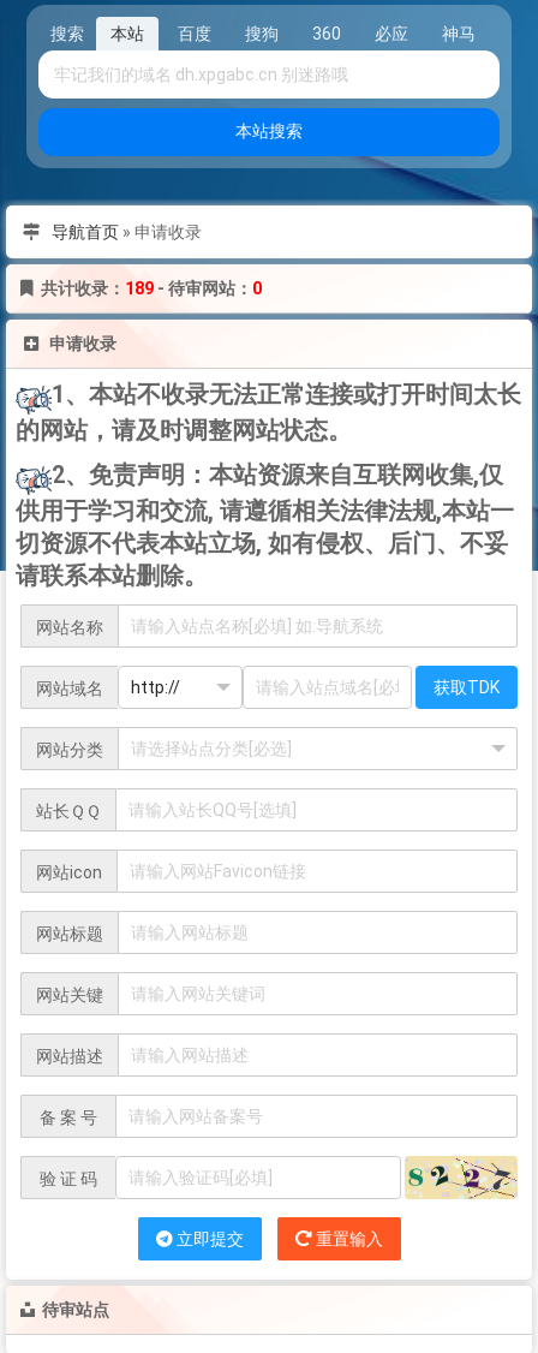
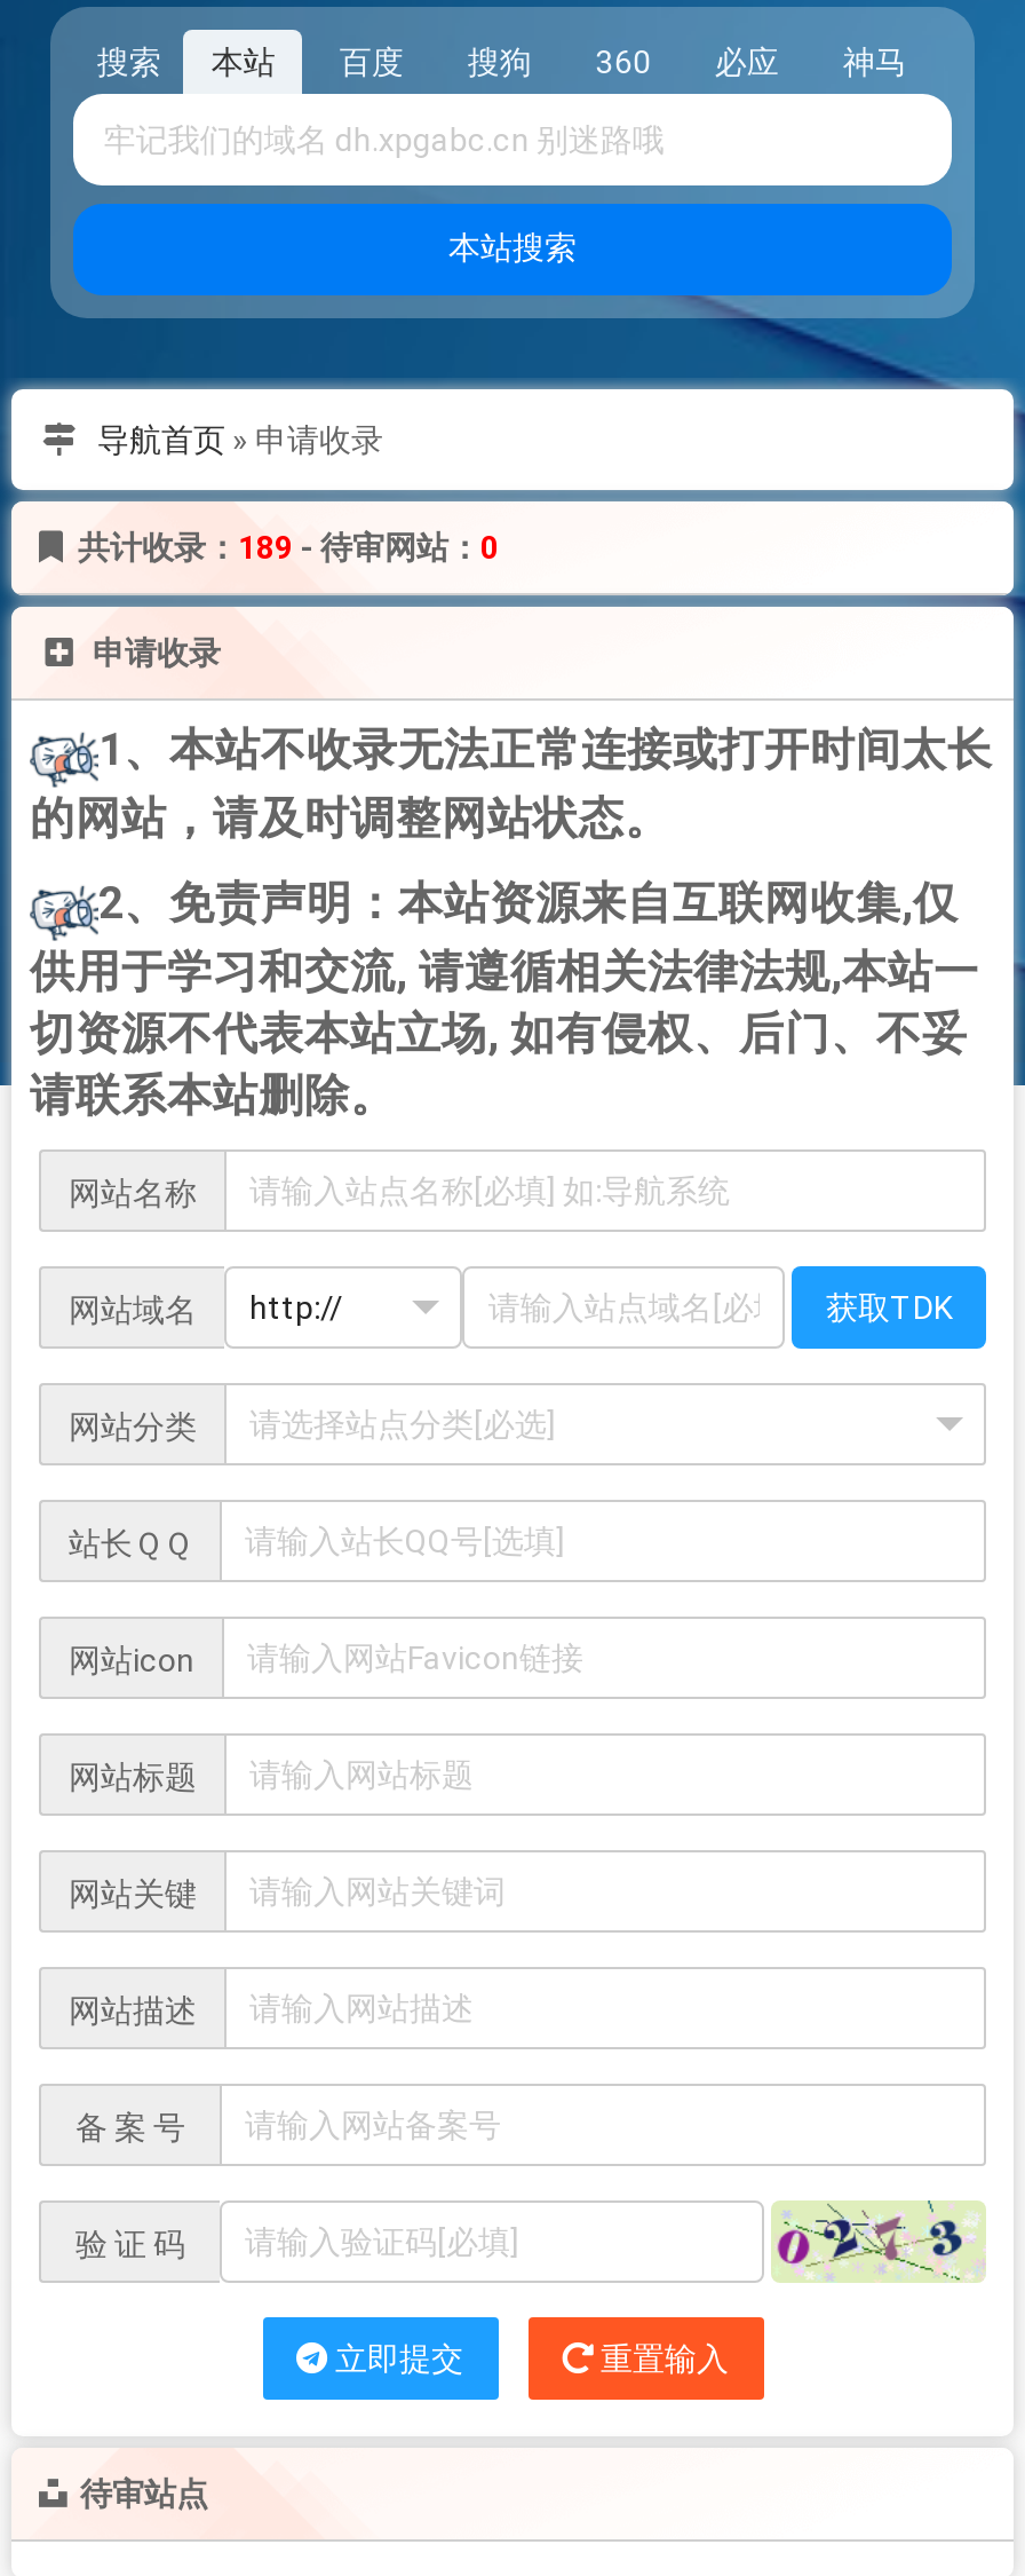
[408,1156,516,1198] [image] -> [776,2200,979,2281] [image]

